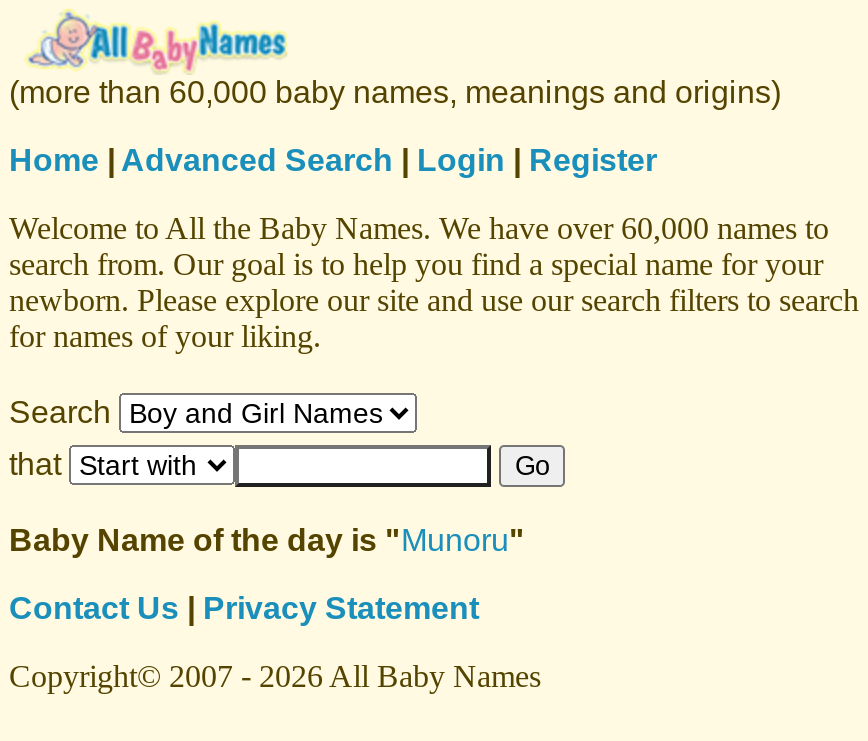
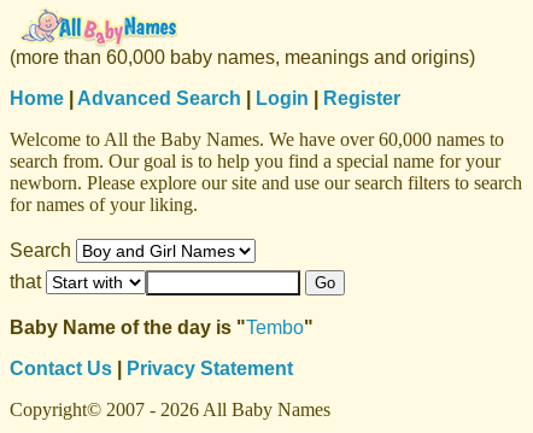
[9,523,525,557] Baby Name of the day is " Munoru" -> [10,317,314,338] Baby Name of the day is " Tembo"

